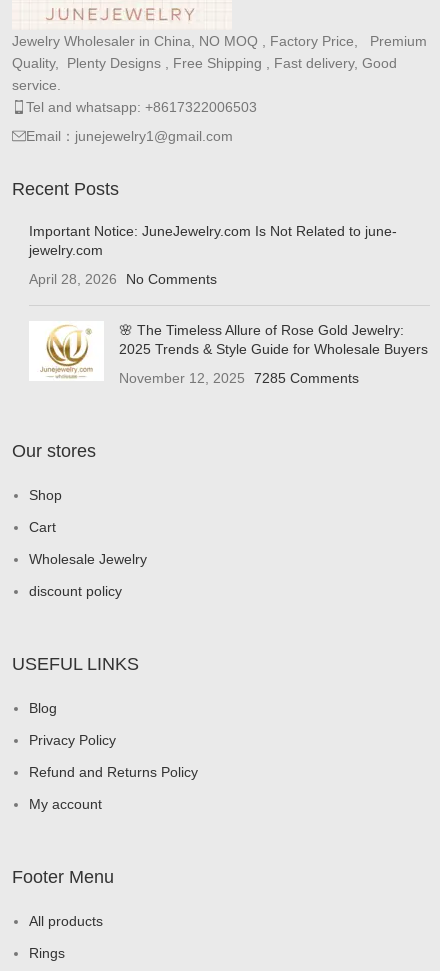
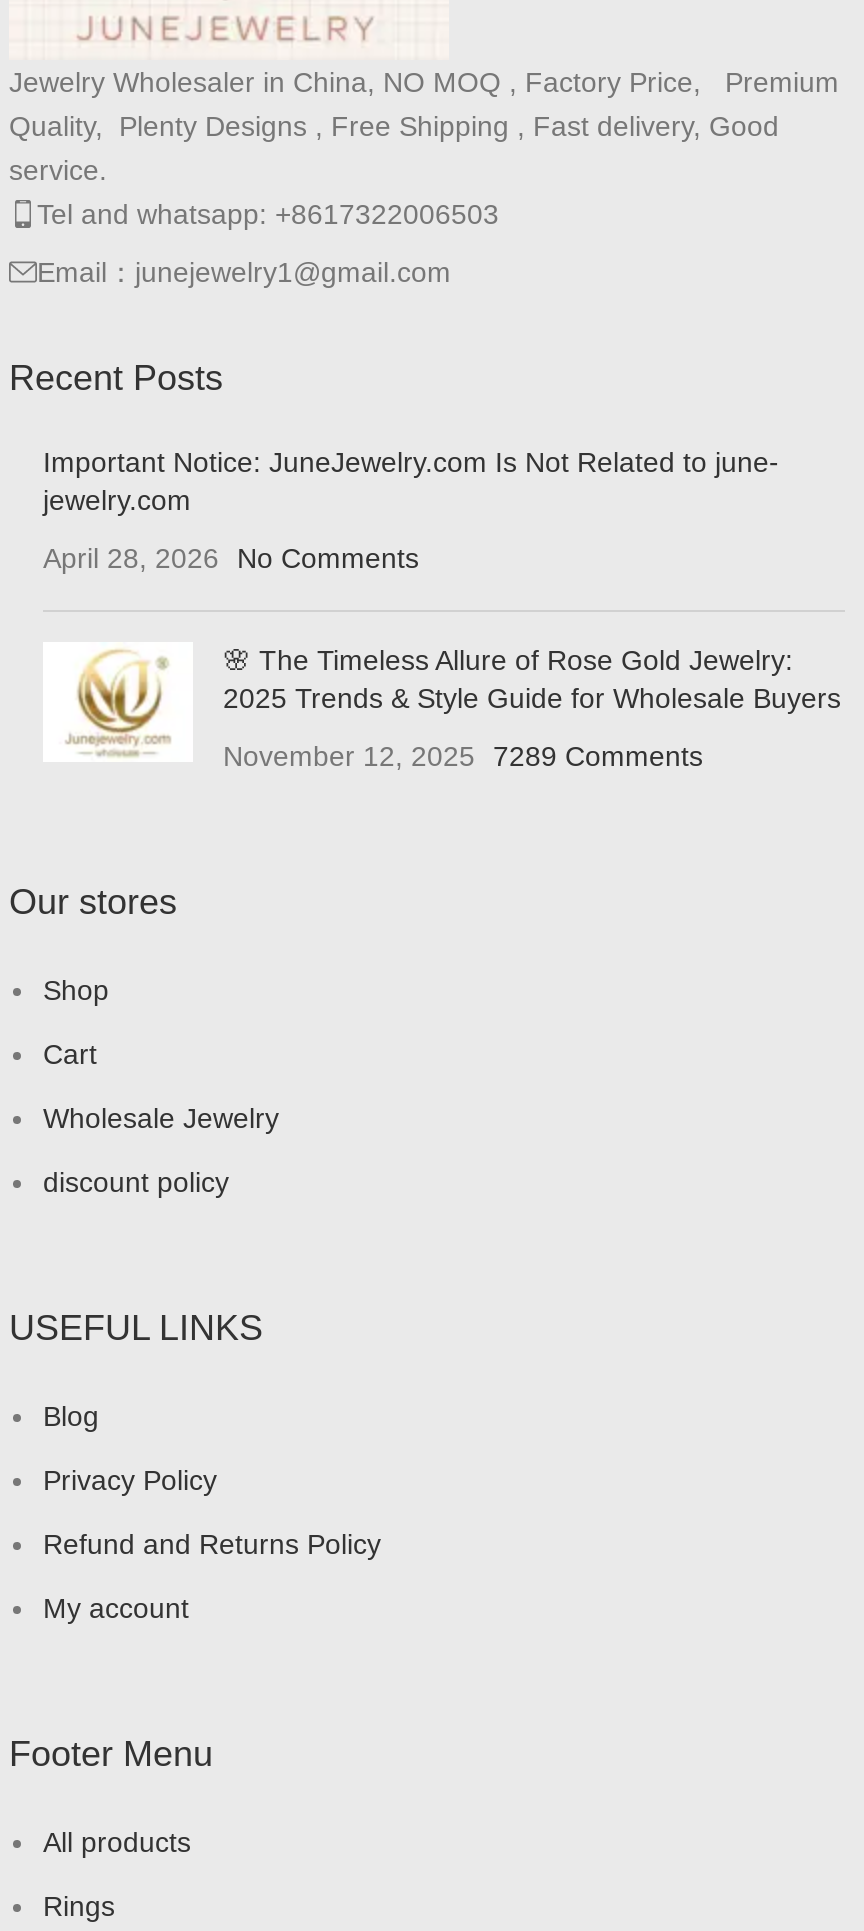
[119,370,359,386] November 12, 2025 7285 Comments -> [223,740,703,772] November 12, 2025 7289 Comments

